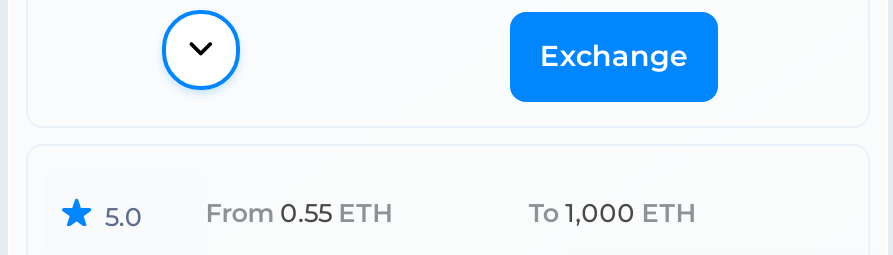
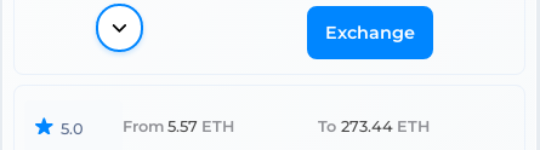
[206,197,392,227] From 0.55 ETH -> [122,118,234,136] From 5.57 ETH
[529,197,696,227] To 1,000 ETH -> [318,118,429,136] To 273.44 ETH

